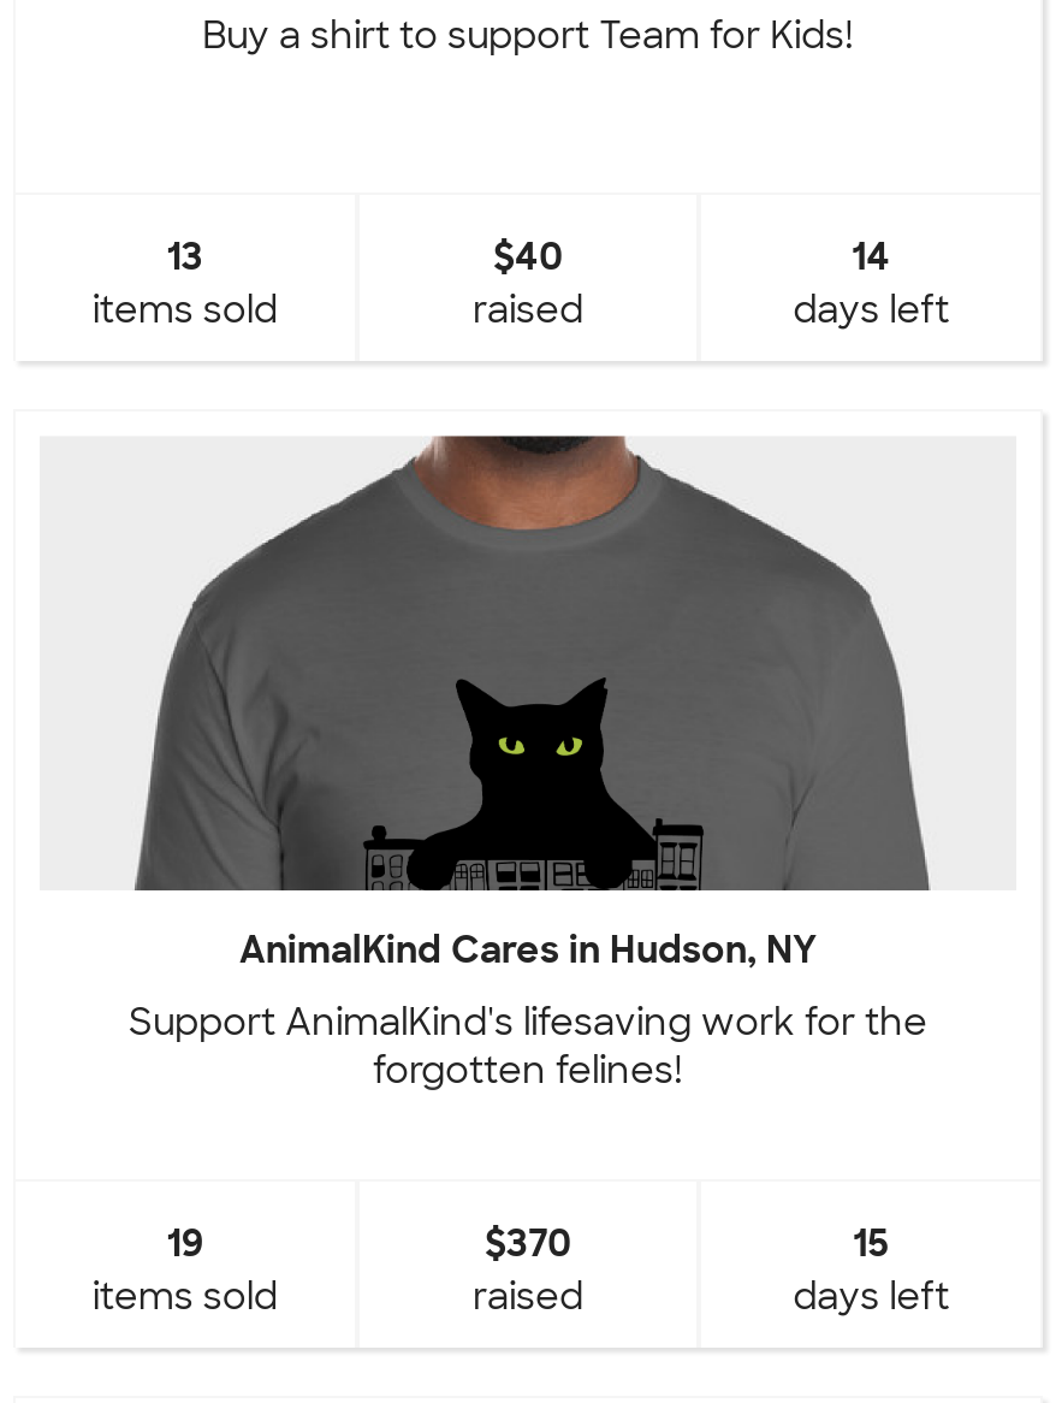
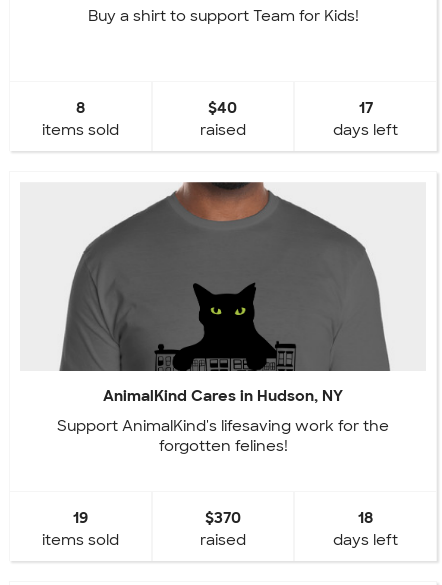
[167,232,203,280] 13 -> [76,98,85,118] 8
[852,232,890,280] 14 -> [359,98,373,118] 17
[853,1219,889,1267] 15 -> [358,508,373,528] 18

